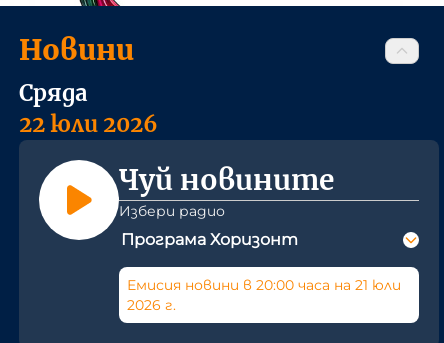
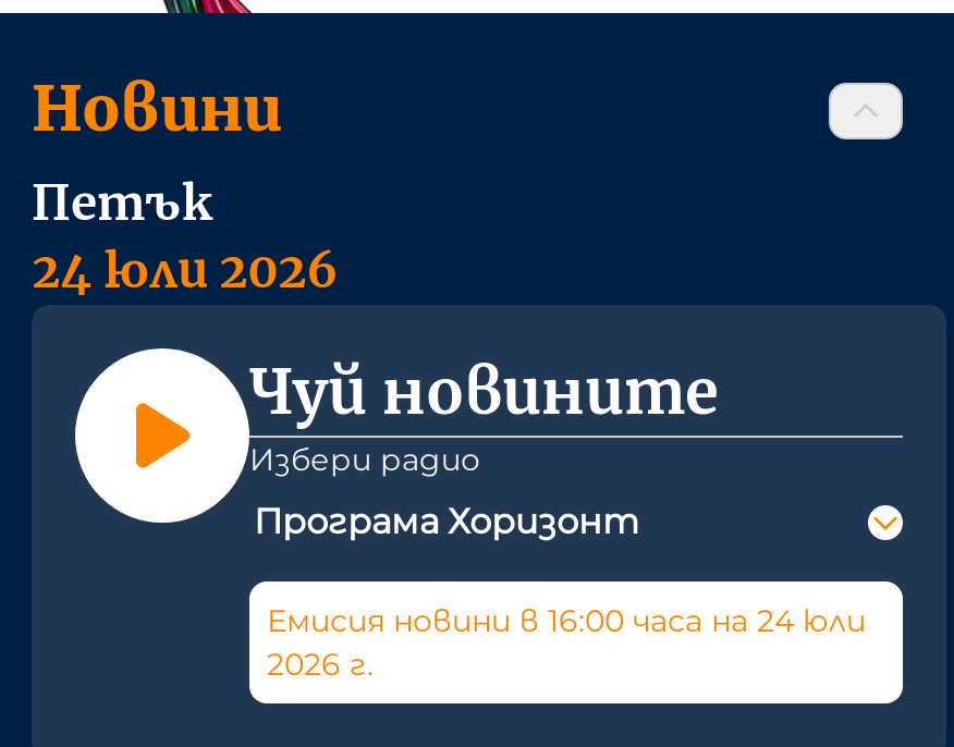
[19,79,158,138] Сряда | 22 юли 2026 -> [32,172,339,301] Петък | 24 юли 2026
[127,276,401,294] Емисия новини в 20:00 часа на 21 юли -> [267,601,866,641] Емисия новини в 16:00 часа на 24 юли

